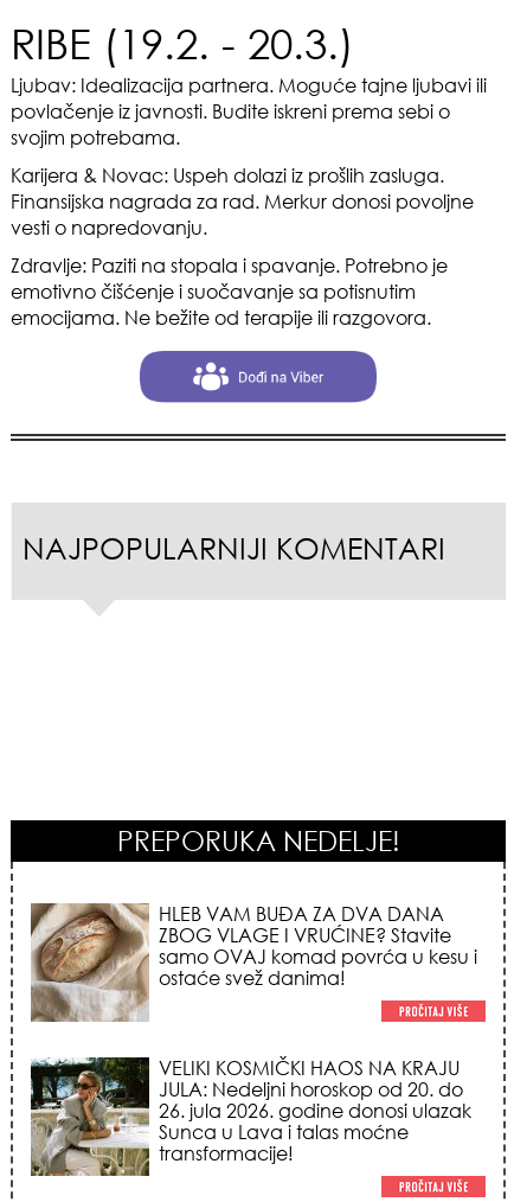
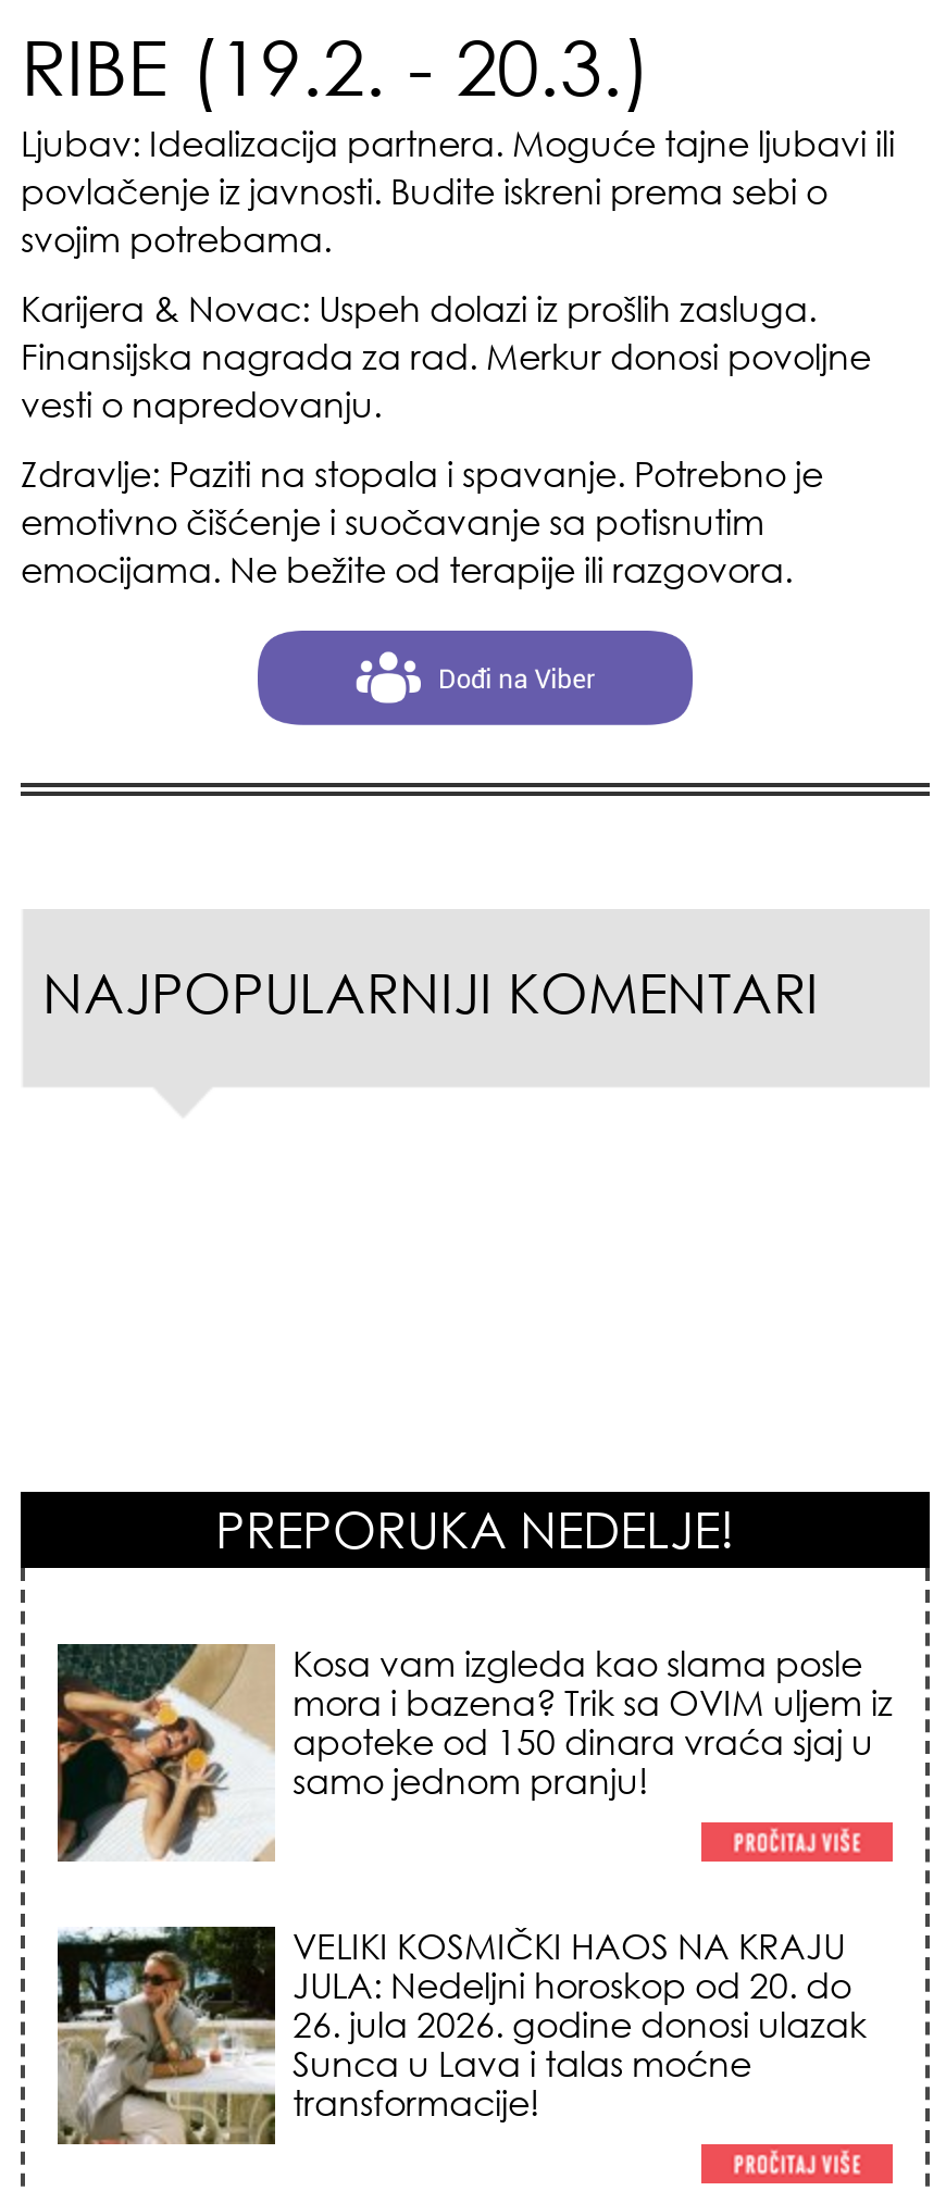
[30,902,477,1023] [image] | HLEB VAM BUĐA ZA DVA DANA | ZBOG VLAGE I VRUĆINE? Stavite | samo OVAJ komad povrća u kesu i | ostaće svež danima! -> [55,1642,893,1862] [image] | Kosa vam izgleda kao slama posle | mora i bazena? Trik sa OVIM uljem iz | apoteke od 150 dinara vraća sjaj u | samo jednom pranju!

